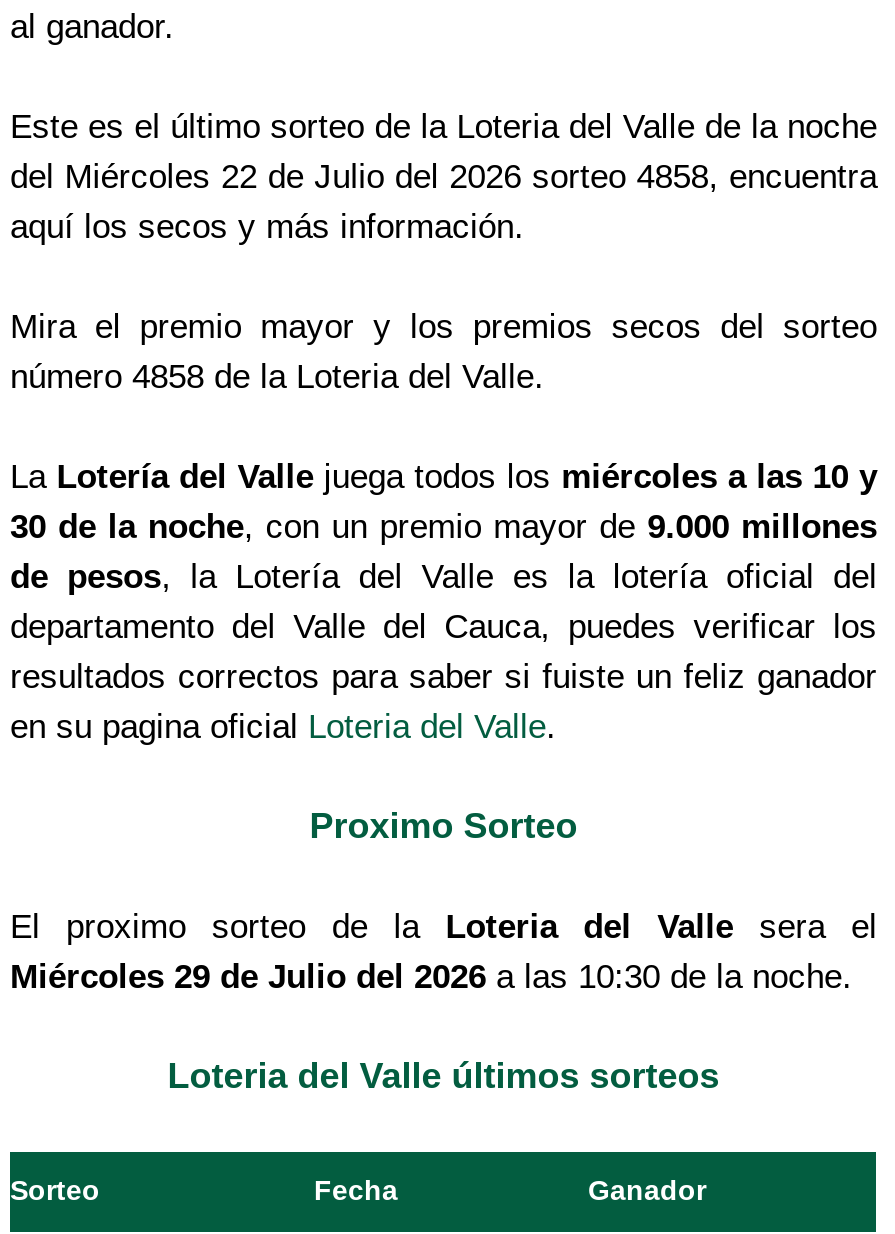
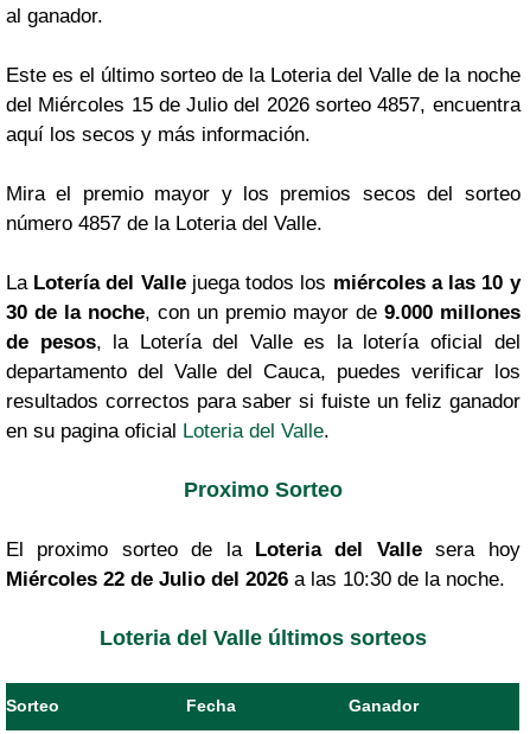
[10,158,877,196] del Miércoles 22 de Julio del 2026 sorteo 4858, encuentra -> [6,94,520,116] del Miércoles 15 de Julio del 2026 sorteo 4857, encuentra
[10,358,544,396] número 4858 de la Loteria del Valle. -> [6,212,323,235] número 4857 de la Loteria del Valle.
[10,908,877,946] El proximo sorteo de la Loteria del Valle sera el -> [6,538,520,561] El proximo sorteo de la Loteria del Valle sera hoy
[10,958,852,996] Miércoles 29 de Julio del 2026 a las 10:30 de la noche. -> [6,568,505,591] Miércoles 22 de Julio del 2026 a las 10:30 de la noche.

